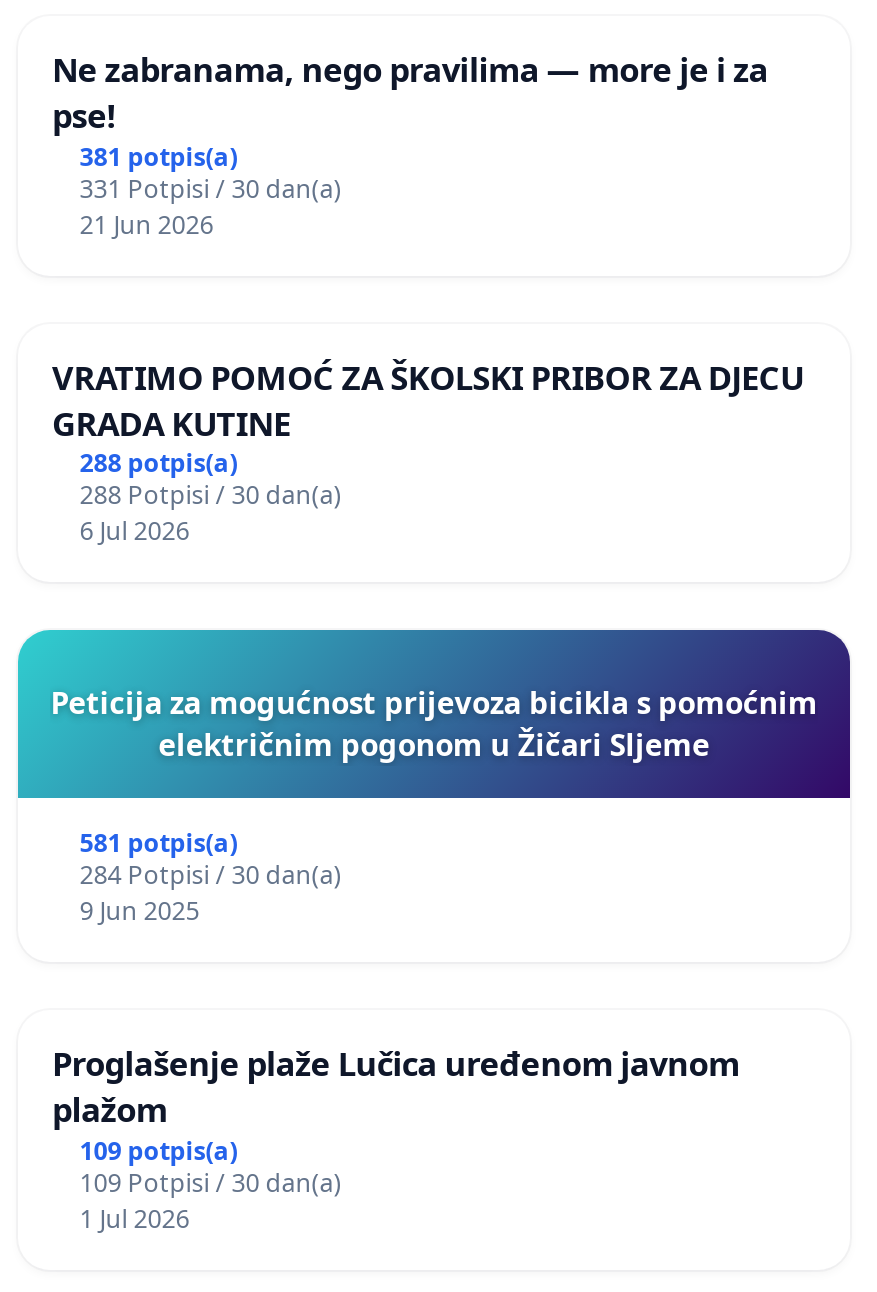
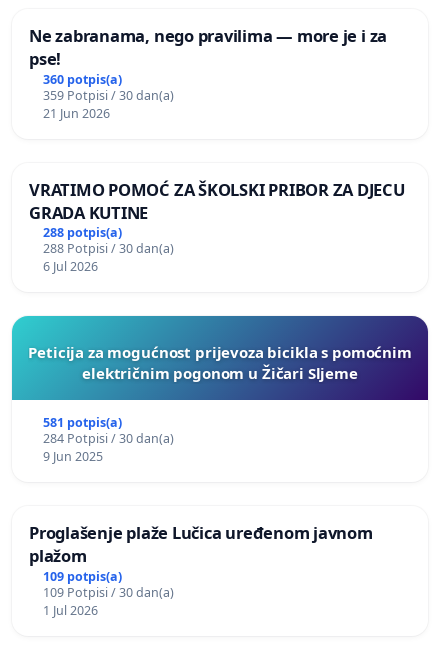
[80,139,238,173] 381 potpis(a) -> [43,71,122,88] 360 potpis(a)
[80,171,342,205] 331 Potpisi / 30 dan(a) -> [43,87,174,104] 359 Potpisi / 30 dan(a)

